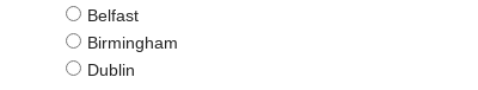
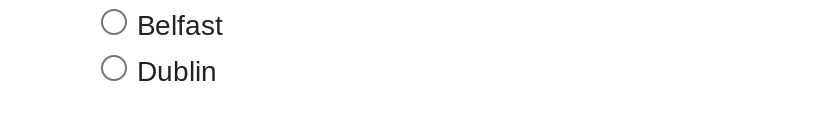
[87,33,178,52] Birmingham -> none

